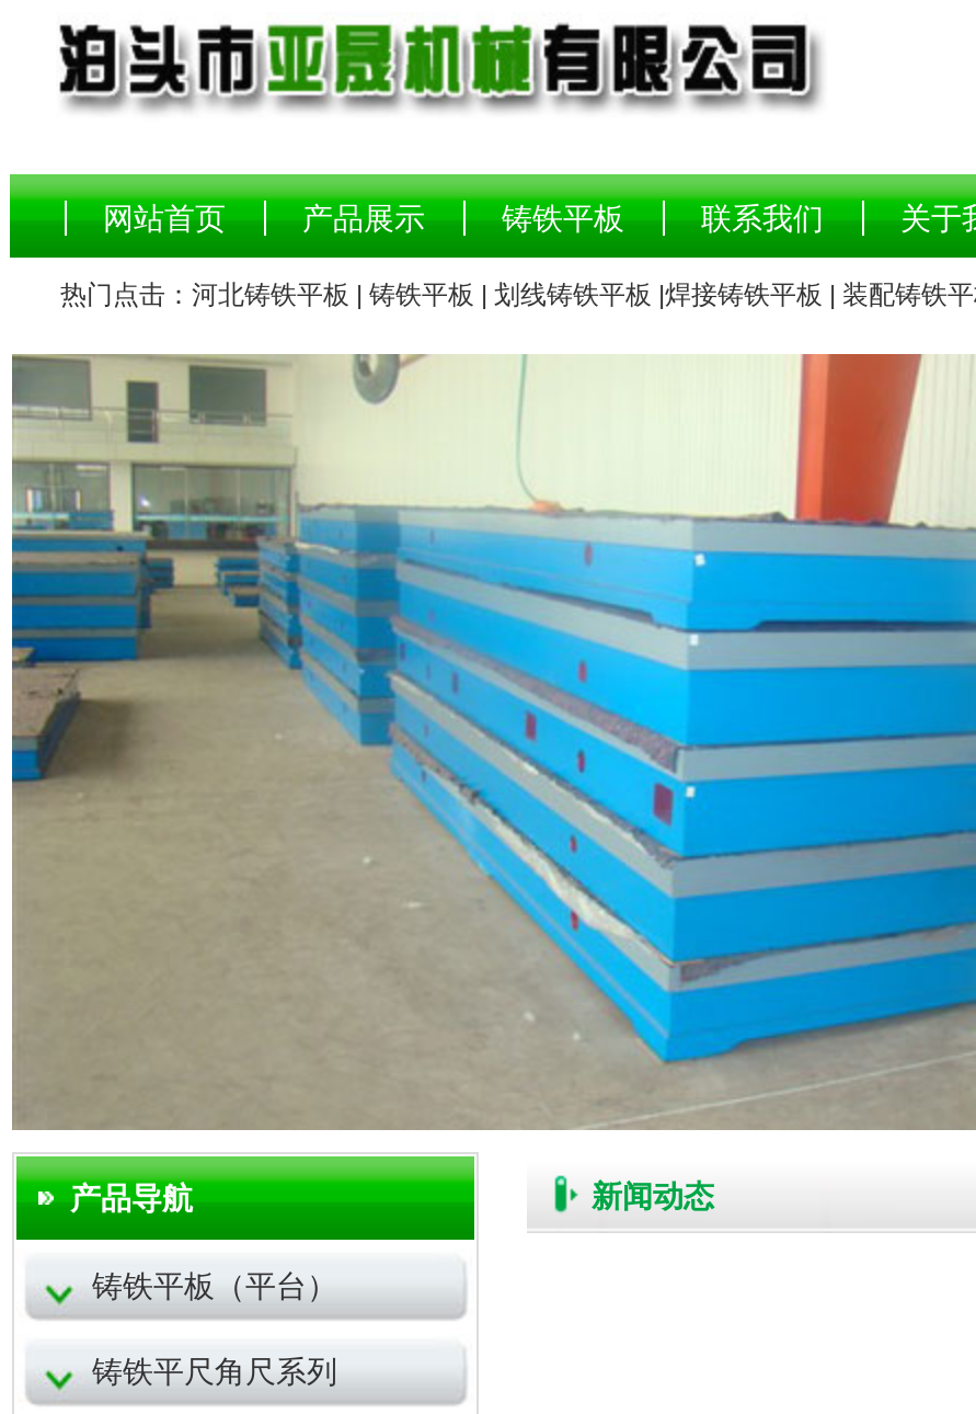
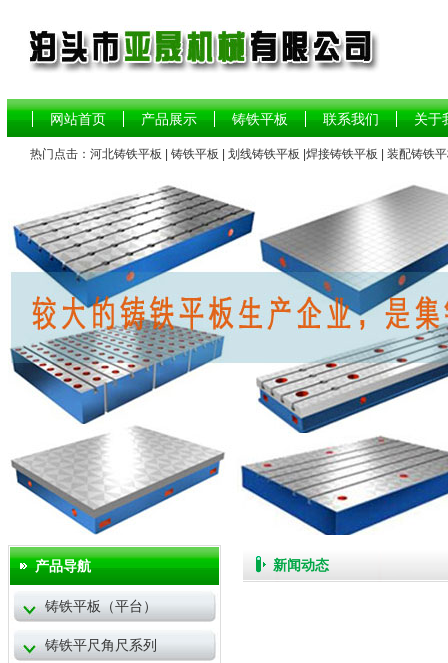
[10,352,969,1132] [image] -> [8,181,445,536] [image]

